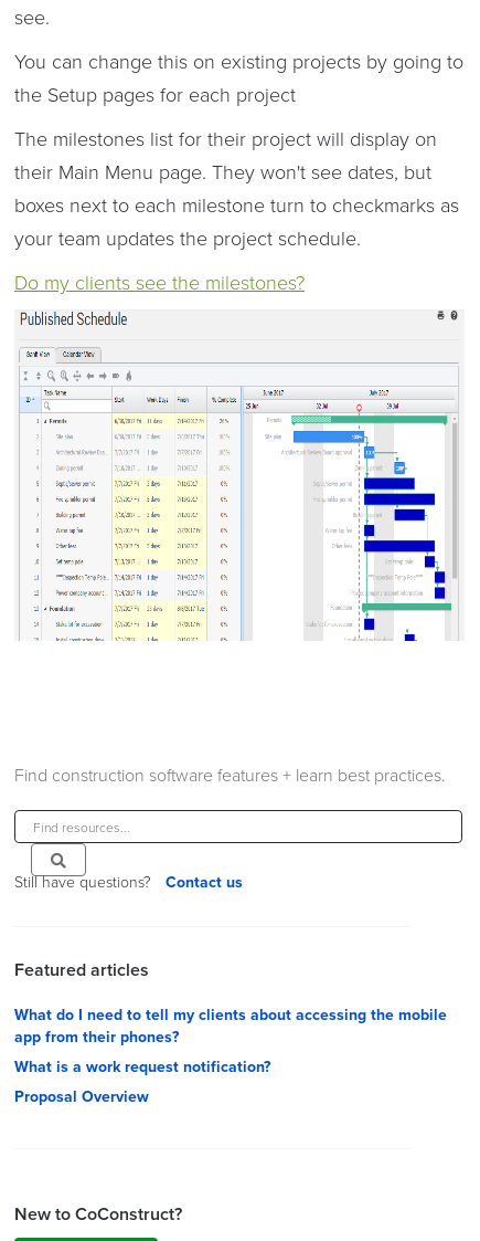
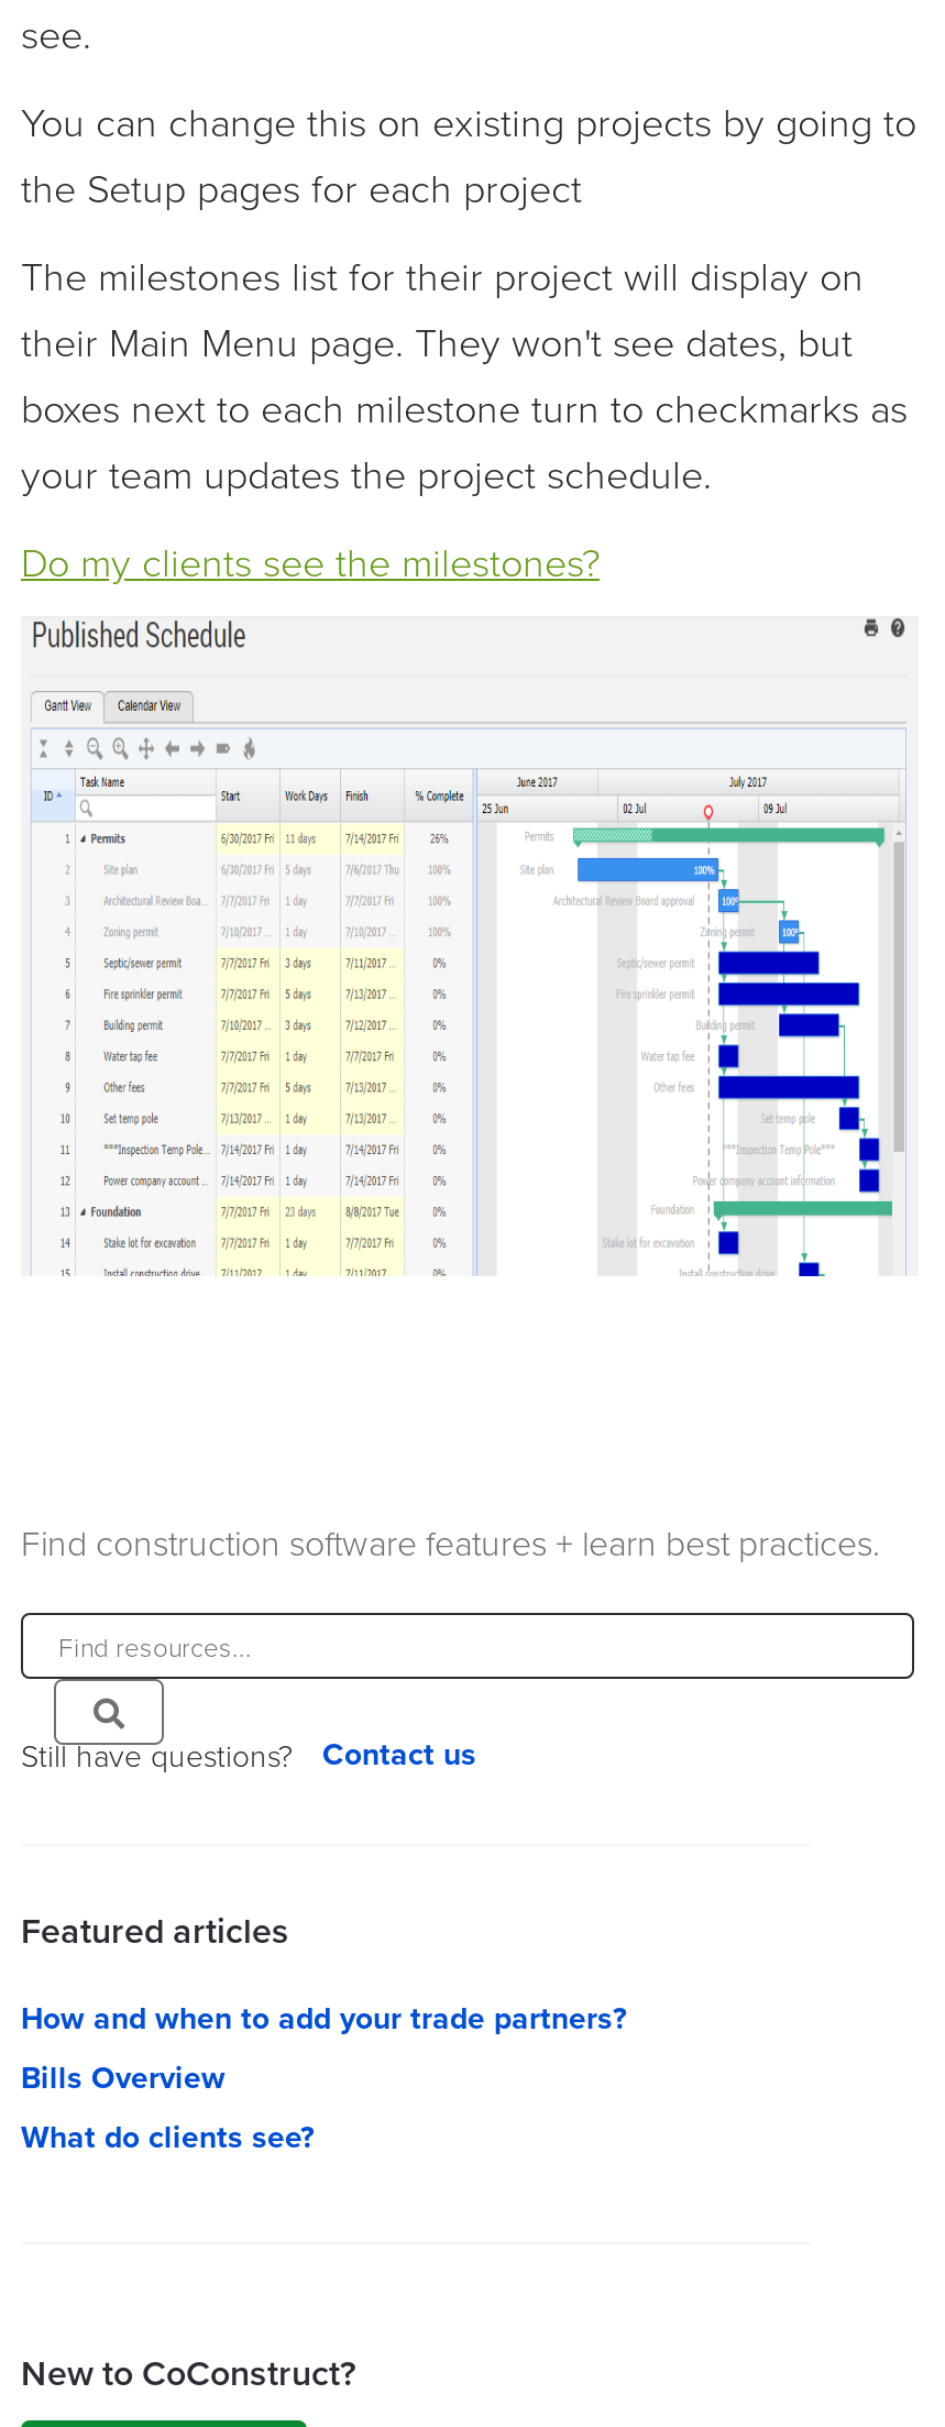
[14,1003,447,1107] What do I need to tell my clients about accessing the mobile | app from their phones? | What is a work request notification? | Proposal Overview -> [21,1995,626,2160] How and when to add your trade partners? | Bills Overview | What do clients see?

